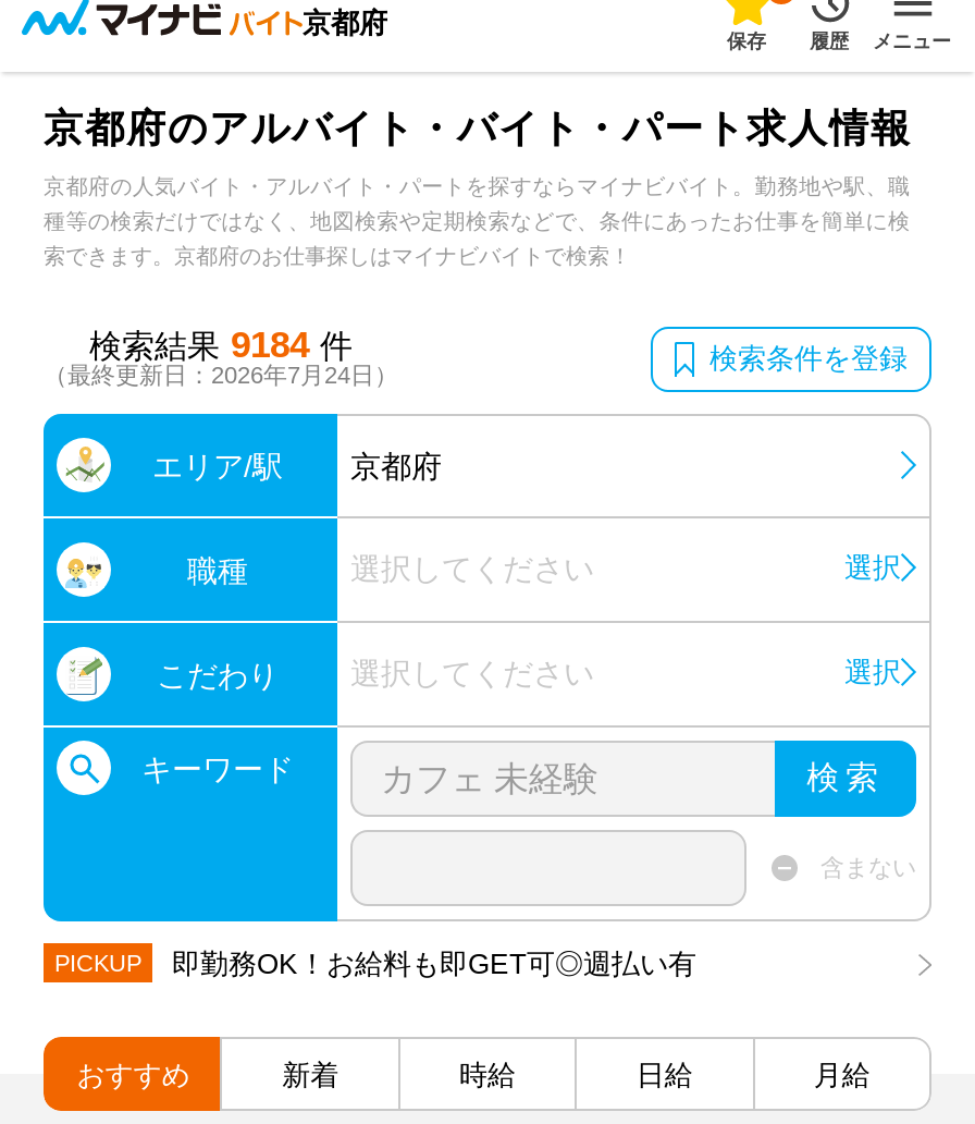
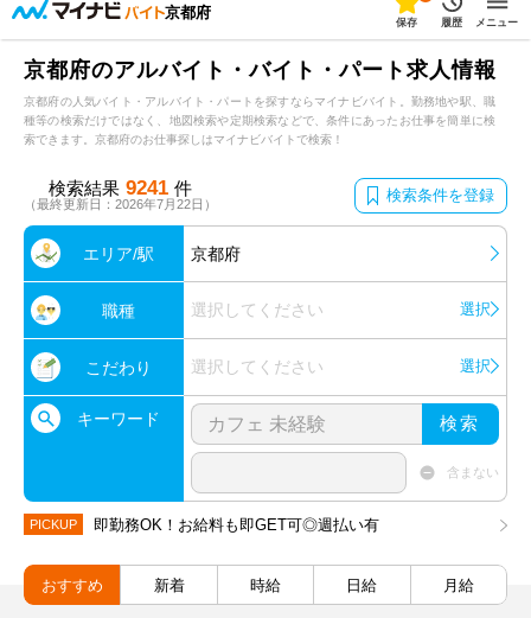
[89,325,353,366] 検索結果 9184 件 -> [49,177,192,199] 検索結果 9241 件
[44,362,398,388] （最終更新日：2026年7月24日） -> [24,197,217,211] （最終更新日：2026年7月22日）

